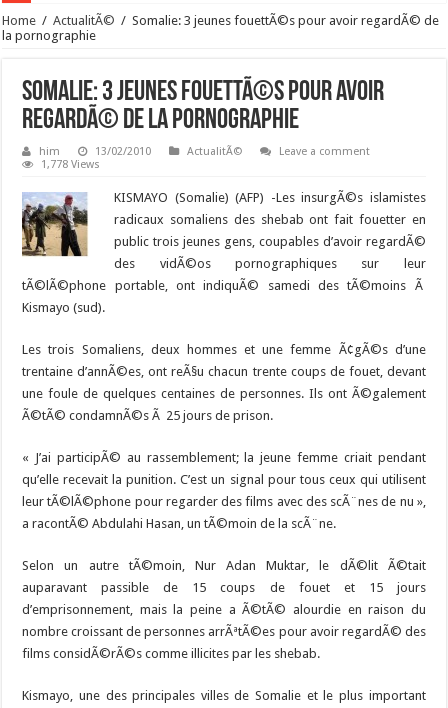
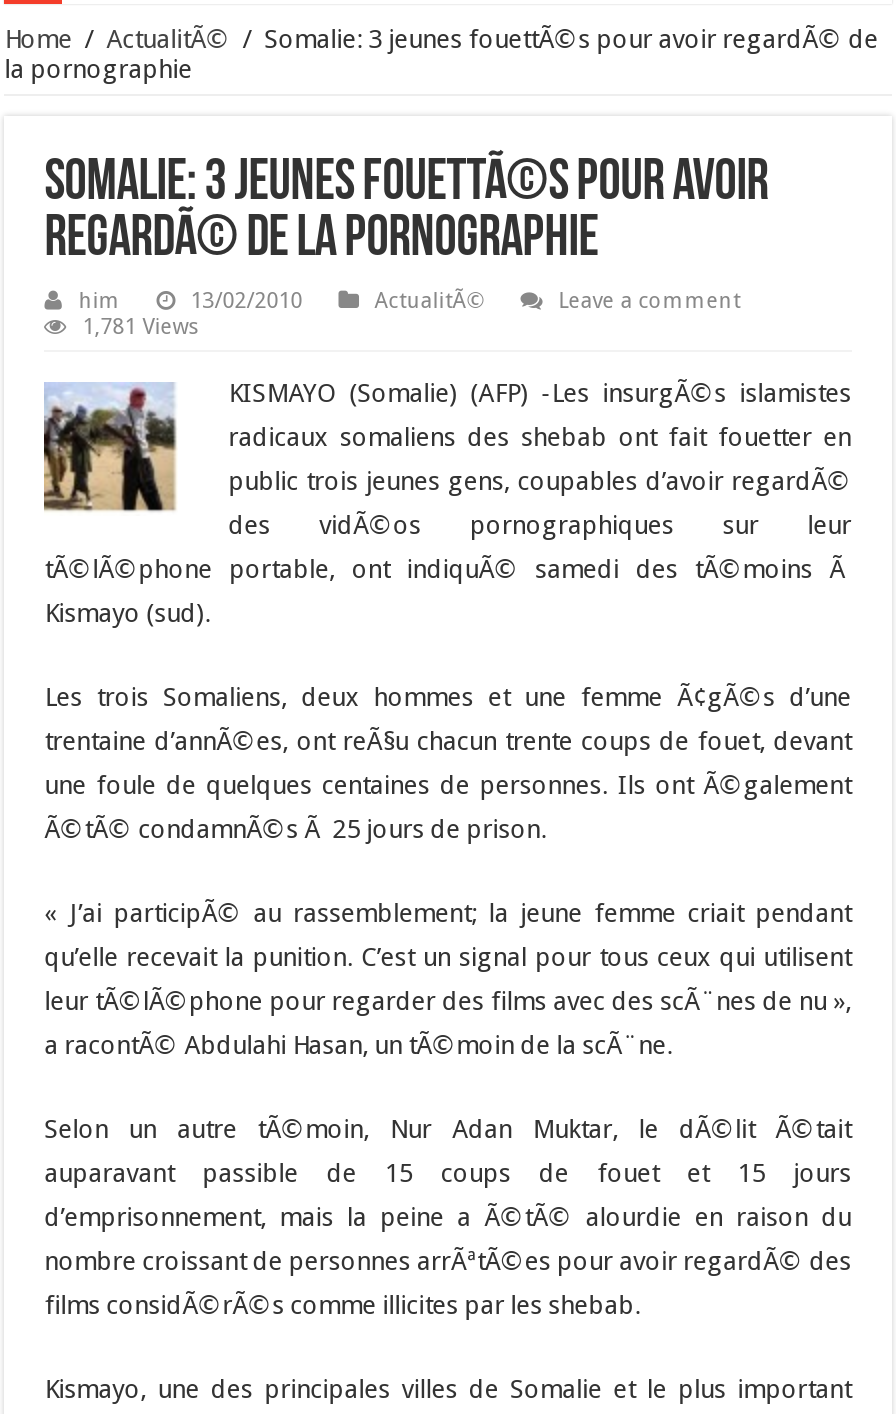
[41,158,100,171] 1,778 Views -> [82,314,200,340] 1,781 Views

